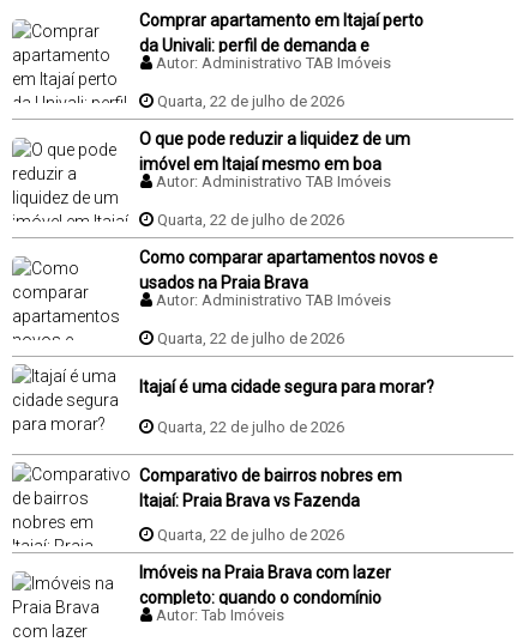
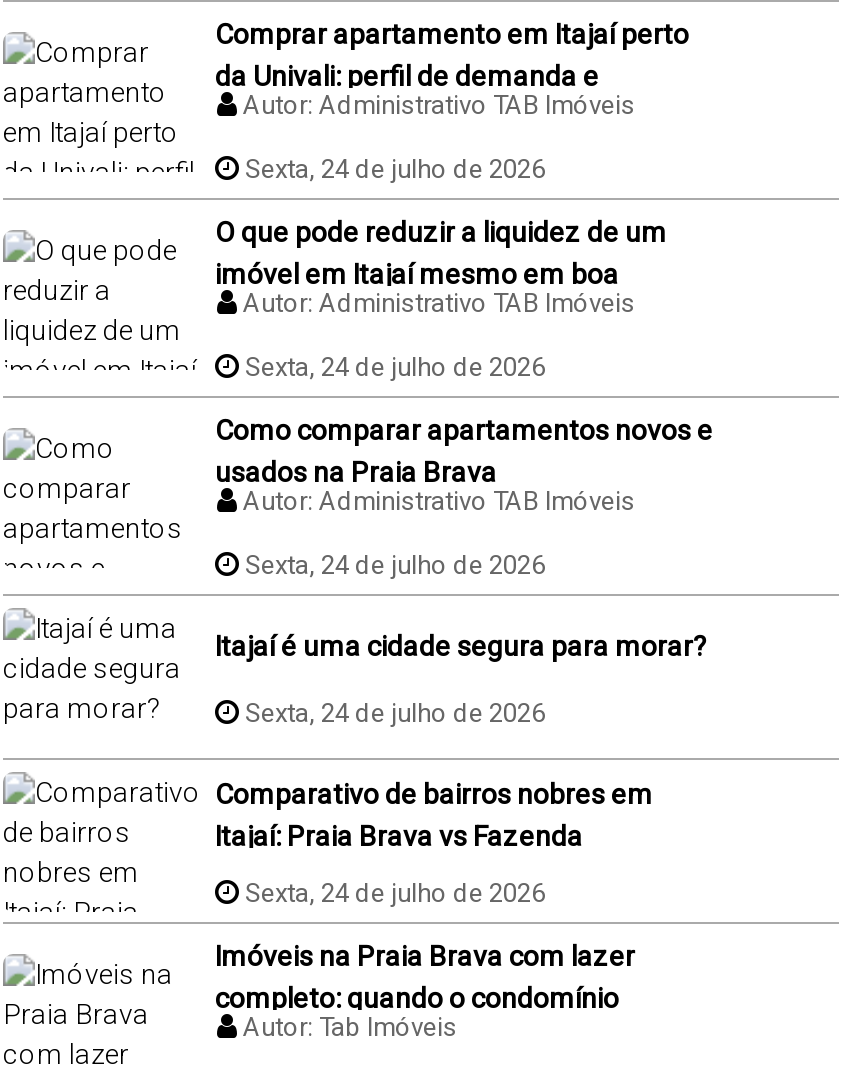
[154,92,344,110] Quarta, 22 de julho de 2026 -> [239,154,545,184] Sexta, 24 de julho de 2026
[154,211,344,229] Quarta, 22 de julho de 2026 -> [239,352,545,382] Sexta, 24 de julho de 2026
[154,329,344,347] Quarta, 22 de julho de 2026 -> [239,550,545,580] Sexta, 24 de julho de 2026
[154,417,344,435] Quarta, 22 de julho de 2026 -> [239,697,545,727] Sexta, 24 de julho de 2026
[154,525,344,543] Quarta, 22 de julho de 2026 -> [239,877,545,907] Sexta, 24 de julho de 2026

